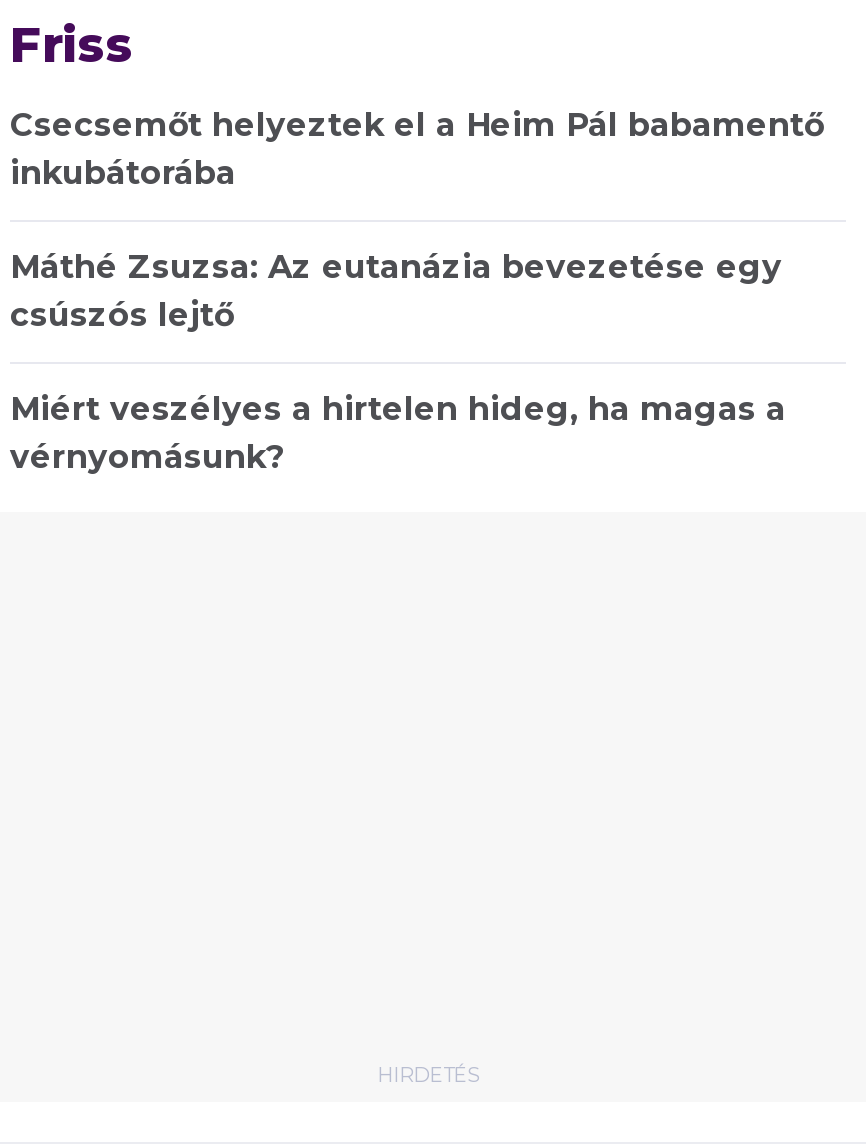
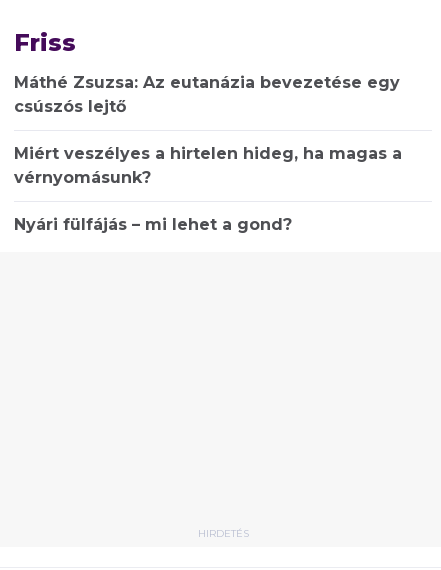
[10,106,824,192] Csecsemőt helyeztek el a Heim Pál babamentő | inkubátorába -> none
moved [10,248,786,476] -> [14,73,402,187]: Máthé Zsuzsa: Az eutanázia bevezetése egy | csúszós lejtő | Miért veszélyes a hirtelen hideg, ha magas a | vérnyomásunk?
none -> [14,215,292,234] Nyári fülfájás – mi lehet a gond?

